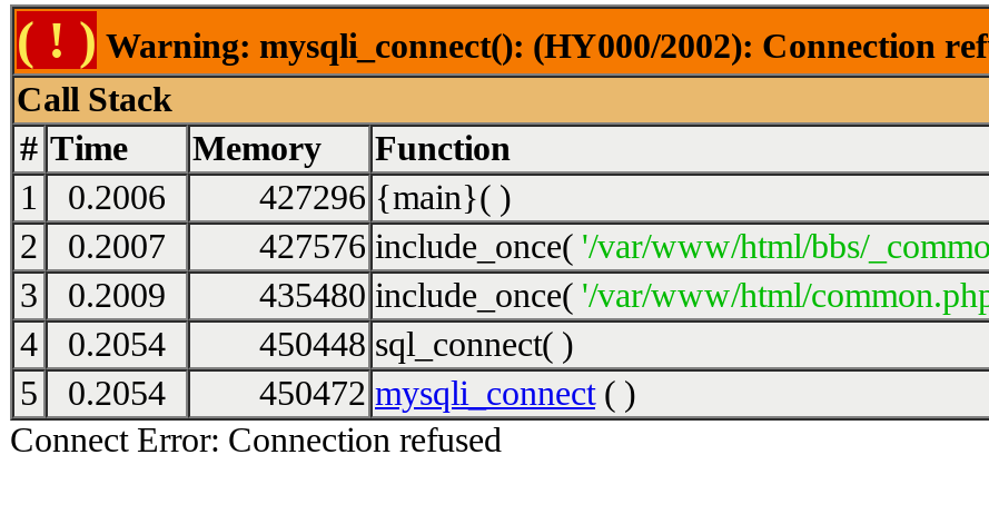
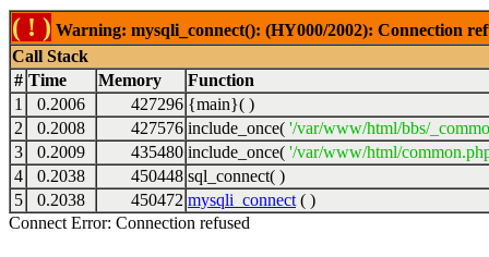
[20,227,166,265] 2 0.2007 -> [14,119,85,137] 2 0.2008
[20,325,166,363] 4 0.2054 -> [14,167,85,185] 4 0.2038
[20,374,166,412] 5 0.2054 -> [14,191,85,209] 5 0.2038

